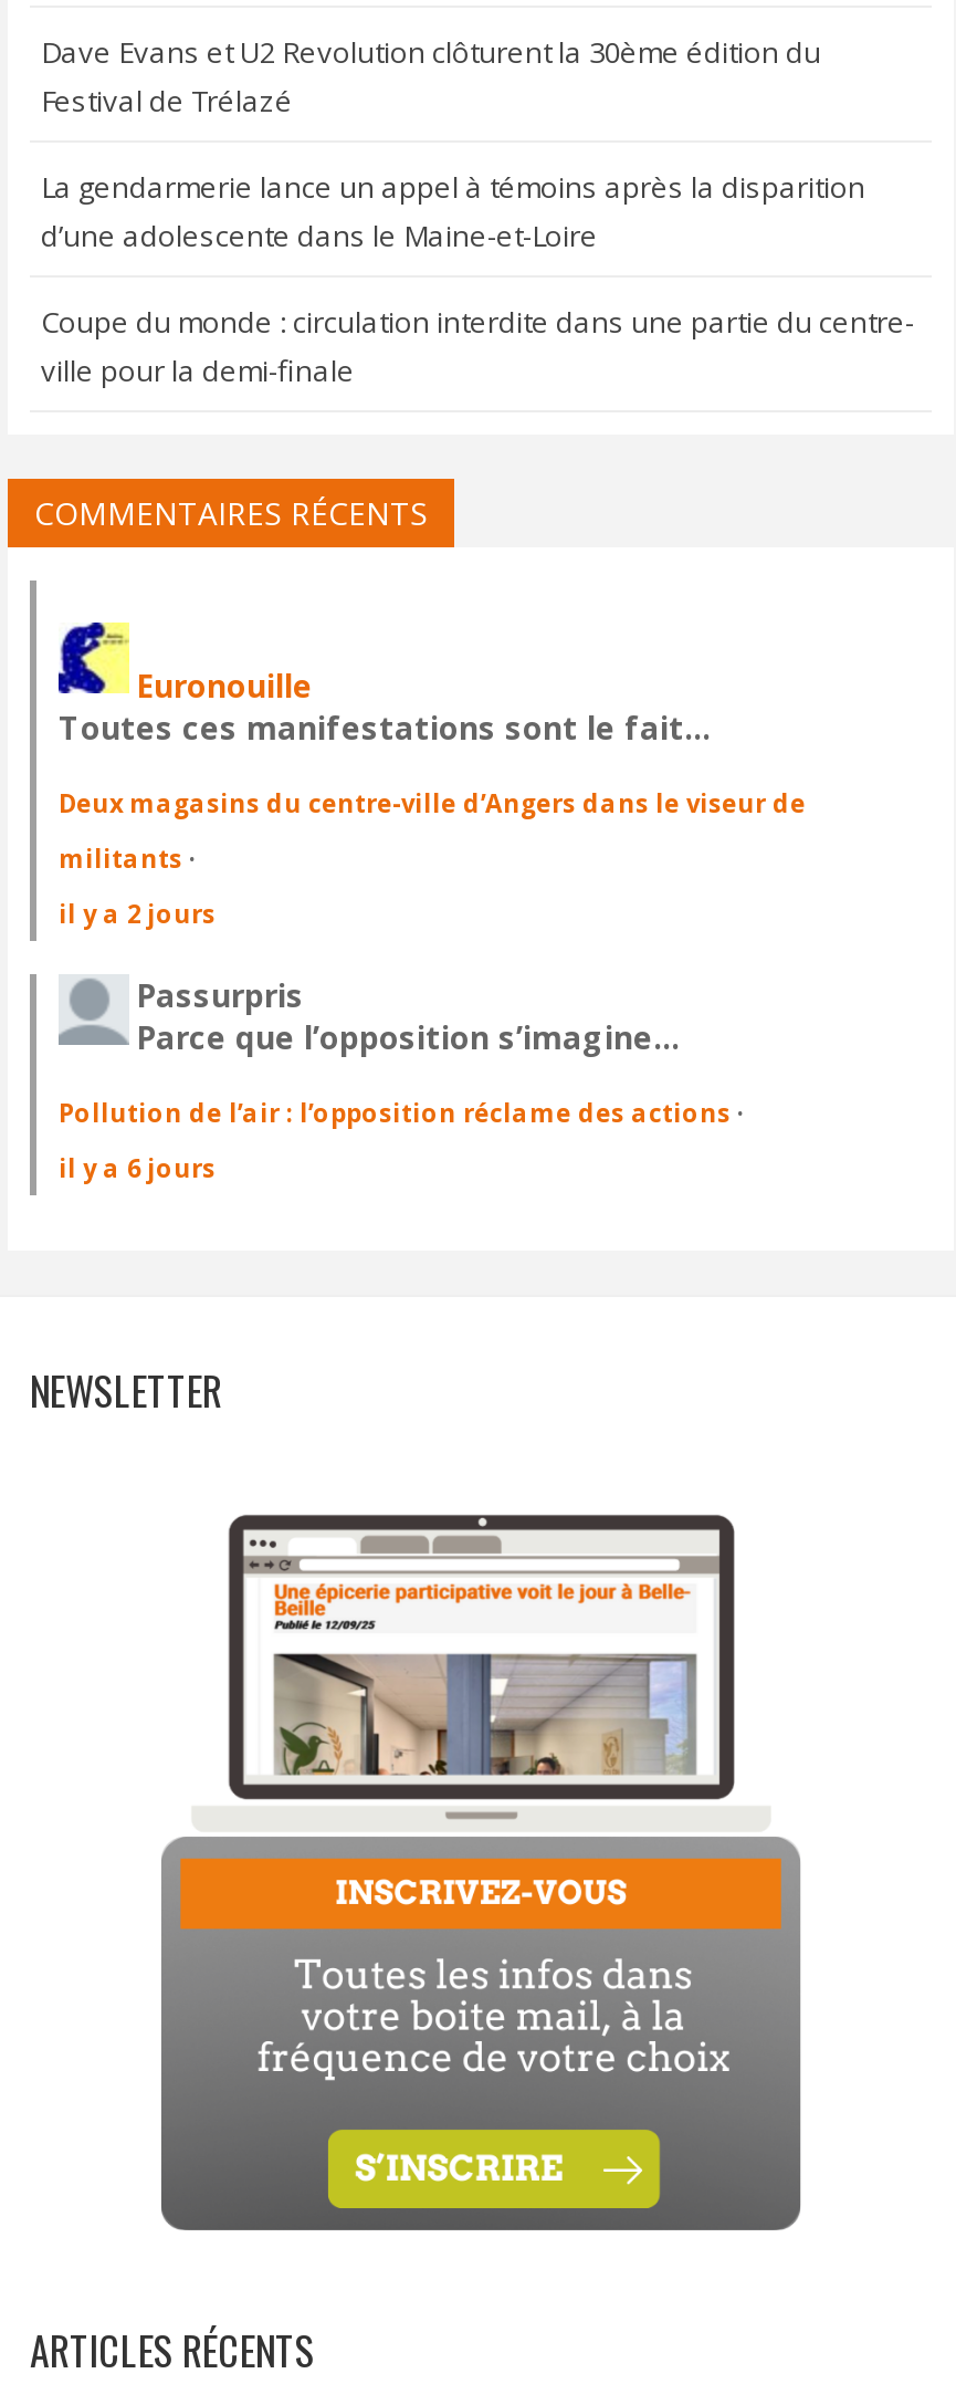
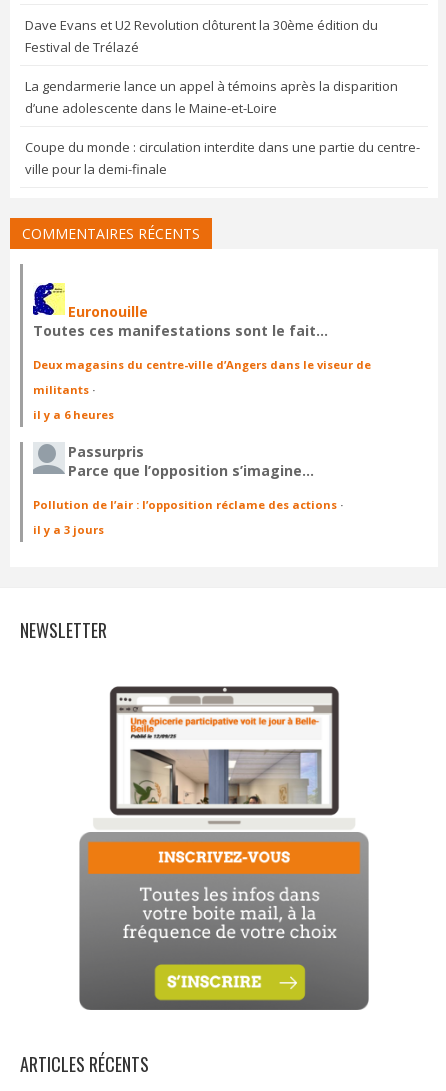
[59,898,216,931] il y a 2 jours -> [33,407,114,422] il y a 6 heures
[59,1152,216,1186] il y a 6 jours -> [33,522,104,537] il y a 3 jours

